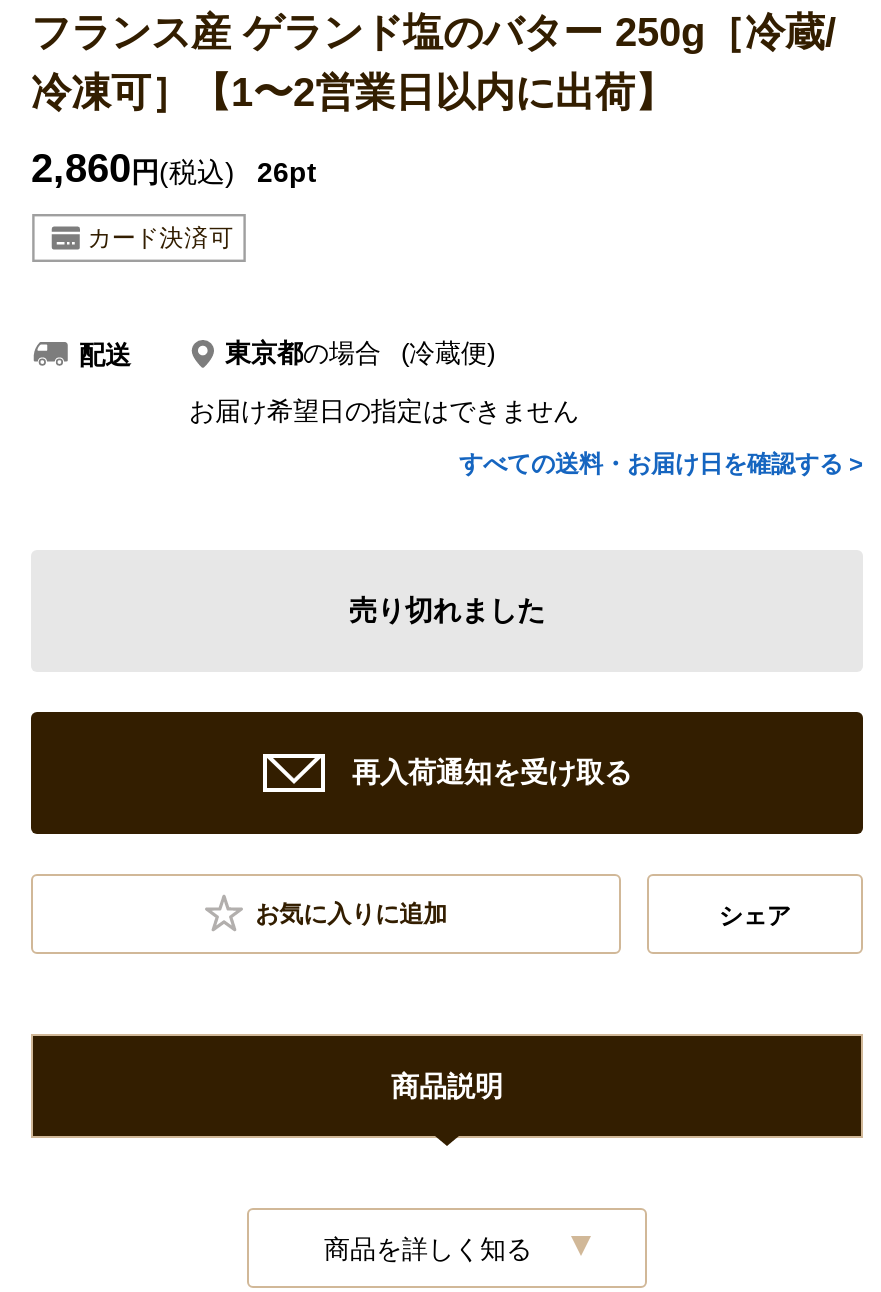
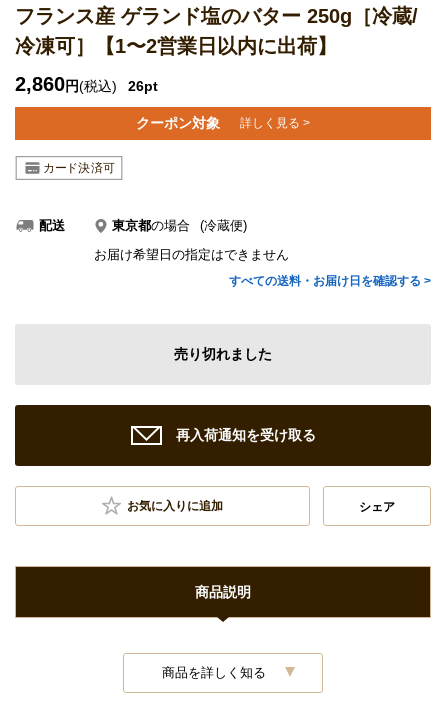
none -> [136,115,310,131] クーポン対象 | 詳しく見る >

